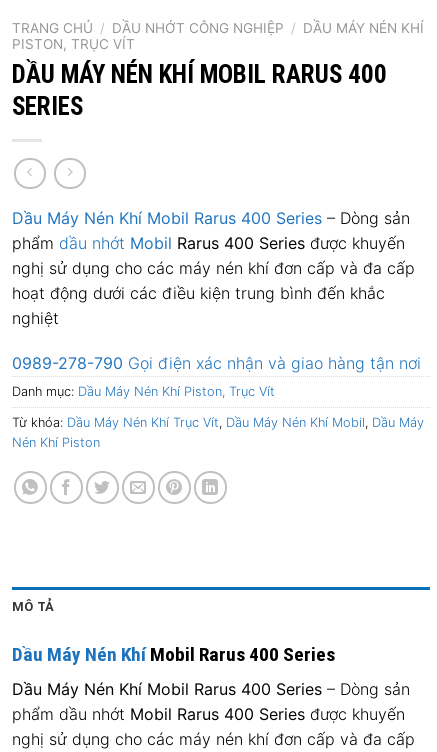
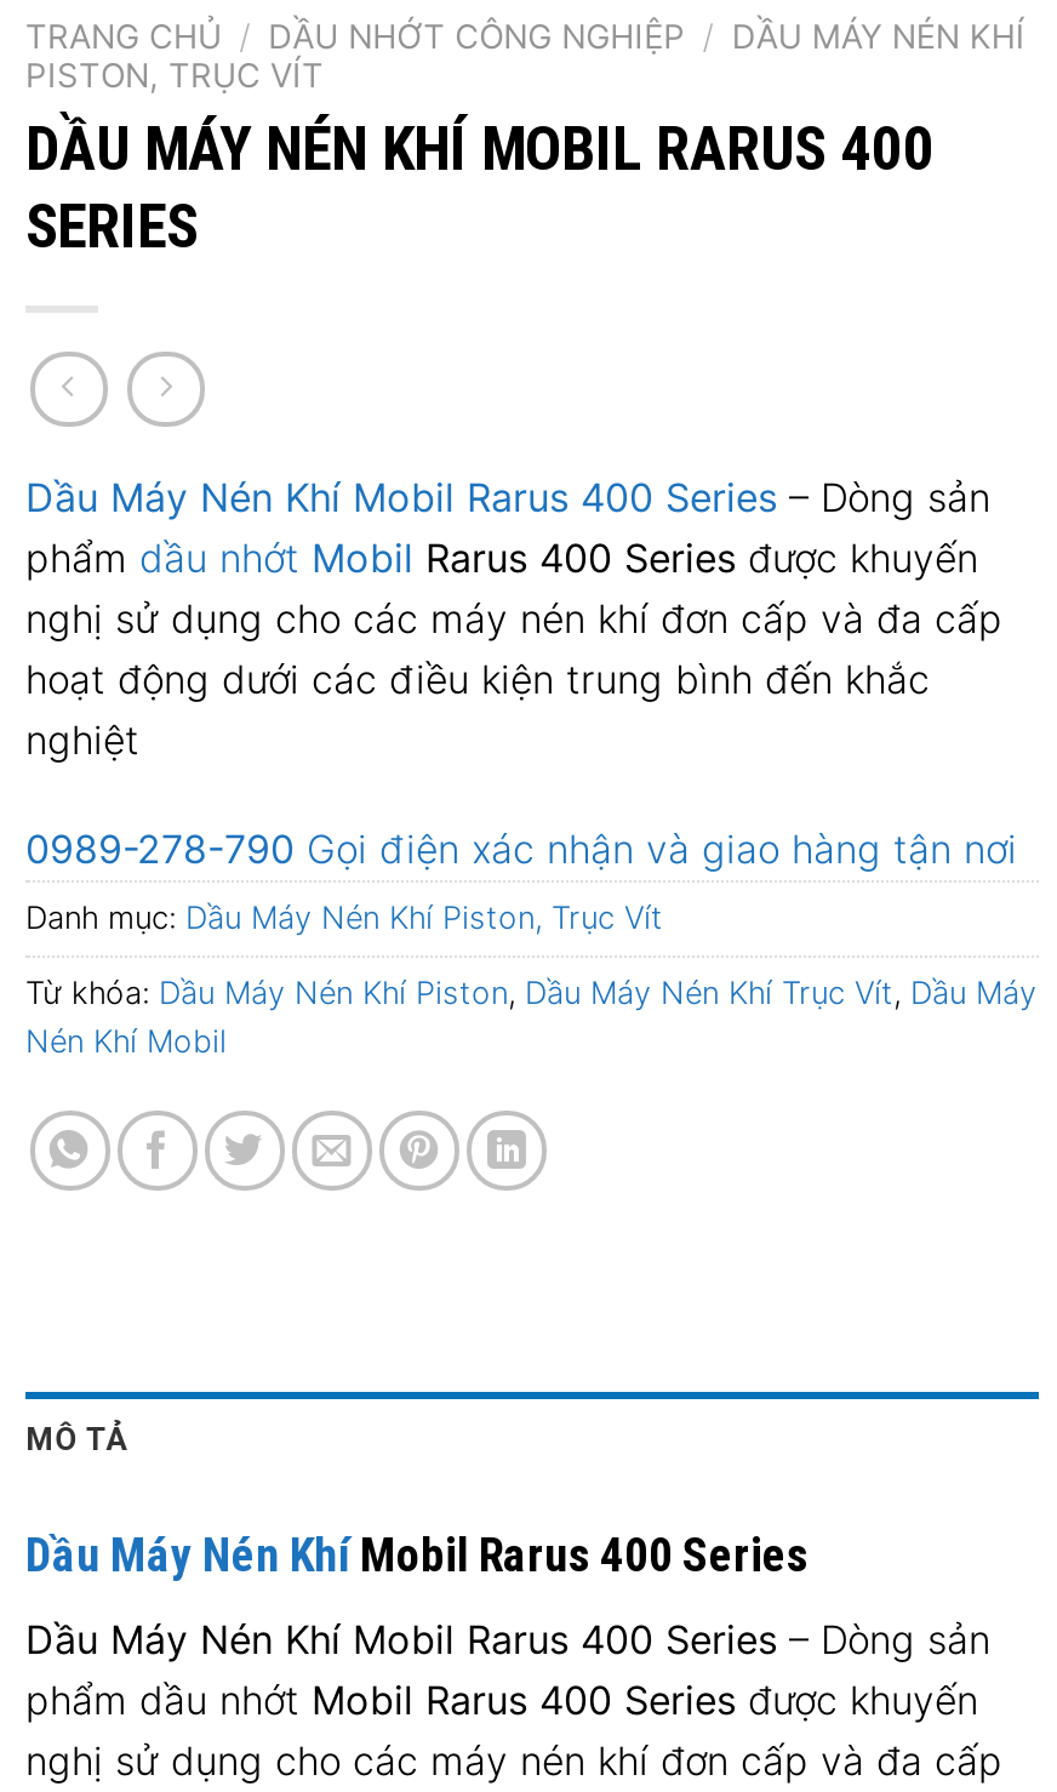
[12,415,424,430] Từ khóa: Dầu Máy Nén Khí Trục Vít, Dầu Máy Nén Khí Mobil, Dầu Máy -> [25,976,1036,1012] Từ khóa: Dầu Máy Nén Khí Piston, Dầu Máy Nén Khí Trục Vít, Dầu Máy
[12,435,100,450] Nén Khí Piston -> [25,1024,227,1060] Nén Khí Mobil

